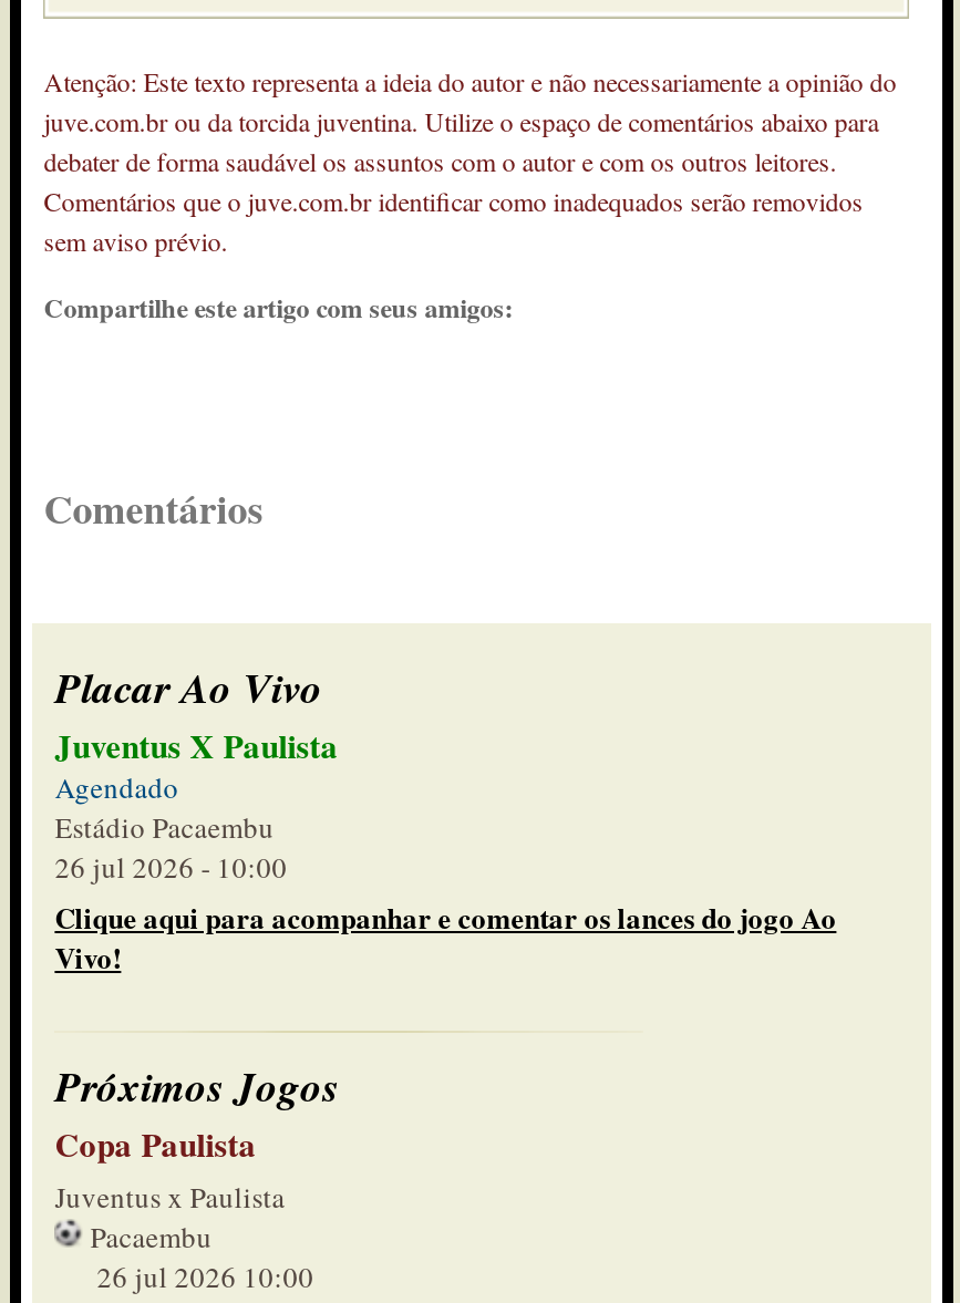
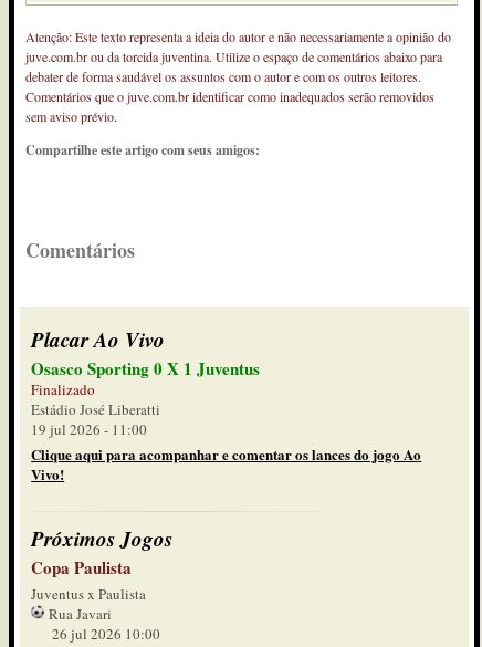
[55,721,338,887] Juventus X Paulista | Agendado | Estádio Pacaembu | 26 jul 2026 - 10:00 -> [31,356,260,439] Osasco Sporting 0 X 1 Juventus | Finalizado | Estádio José Liberatti | 19 jul 2026 - 11:00
[83,1217,212,1257] Pacaembu -> [46,604,112,624] Rua Javari

